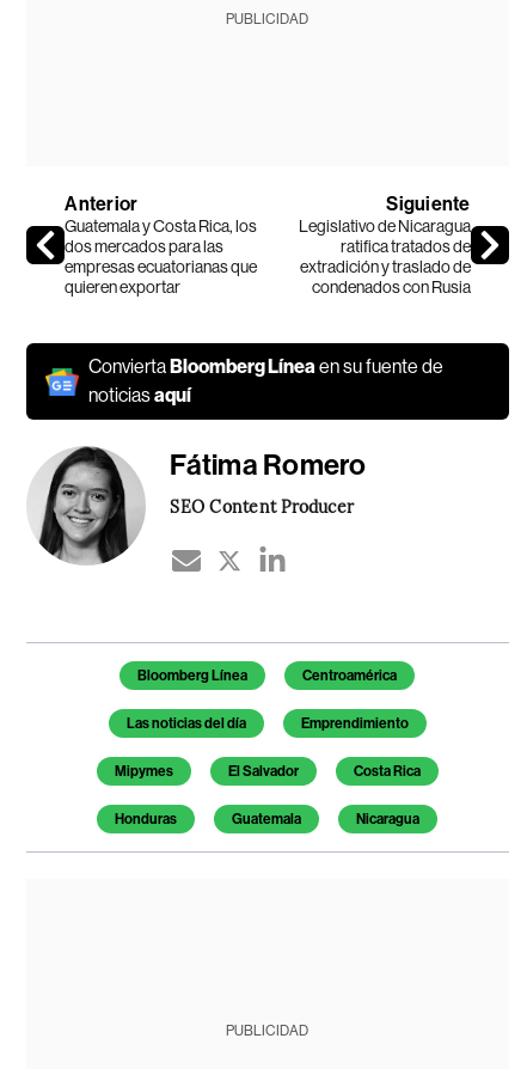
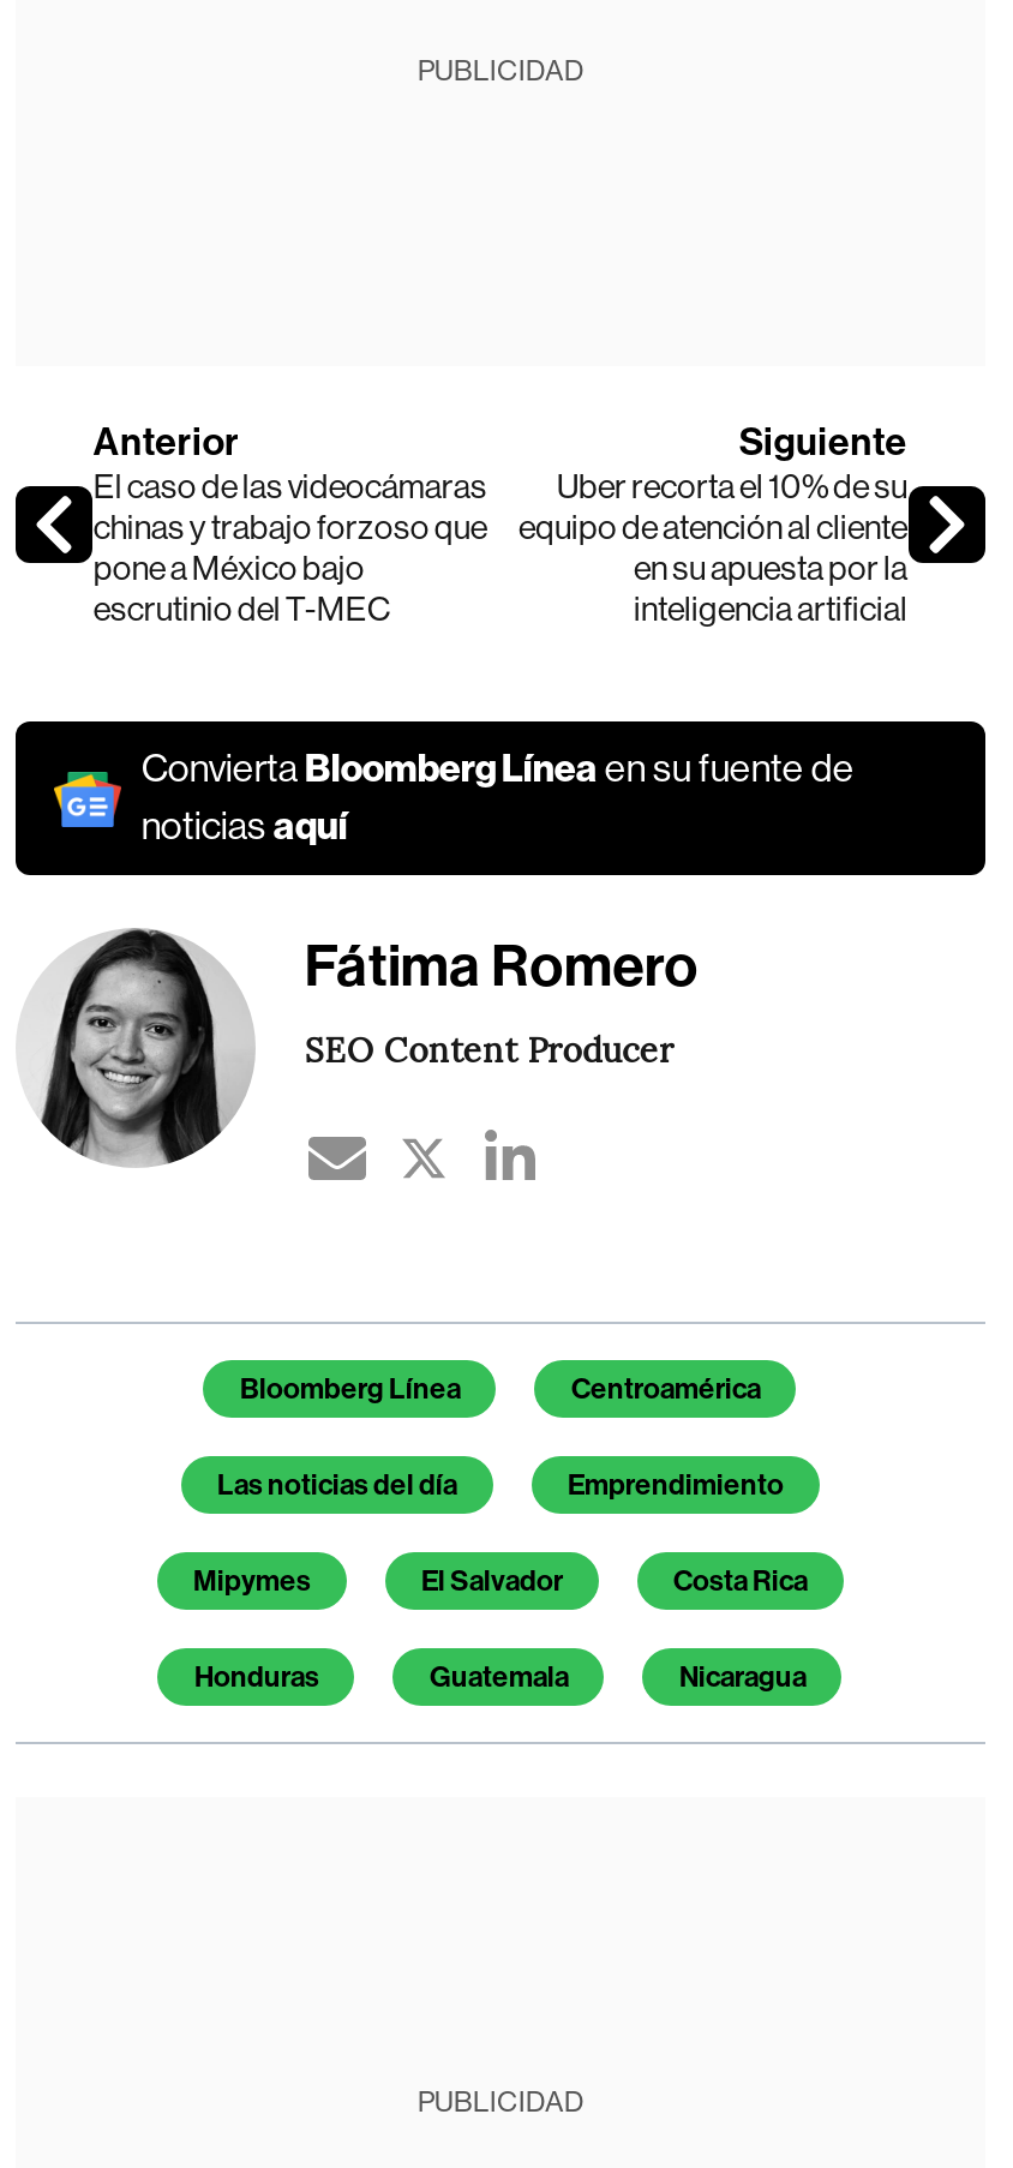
[65,217,257,297] Guatemala y Costa Rica, los | dos mercados para las | empresas ecuatorianas que | quieren exportar -> [93,468,487,629] El caso de las videocámaras | chinas y trabajo forzoso que | pone a México bajo | escrutinio del T-MEC
[298,217,470,297] Legislativo de Nicaragua | ratifica tratados de | extradición y traslado de | condenados con Rusia -> [519,468,907,629] Uber recorta el 10% de su | equipo de atención al cliente | en su apuesta por la | inteligencia artificial

